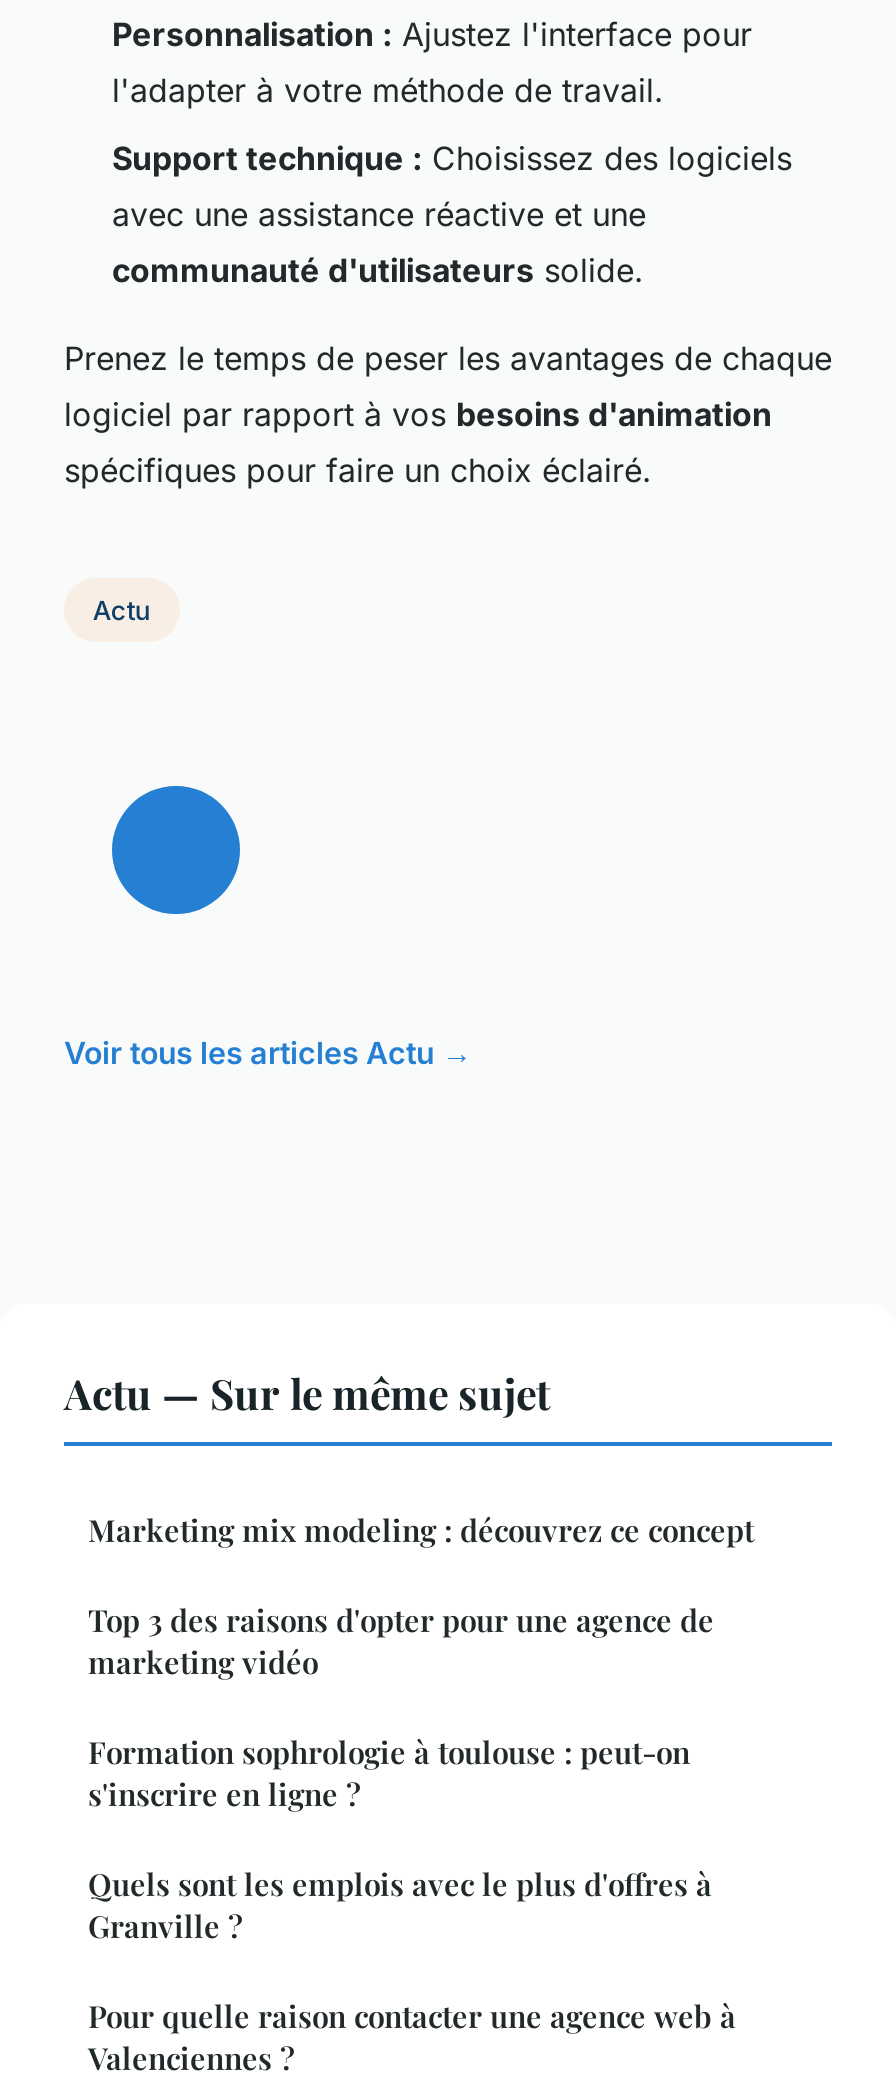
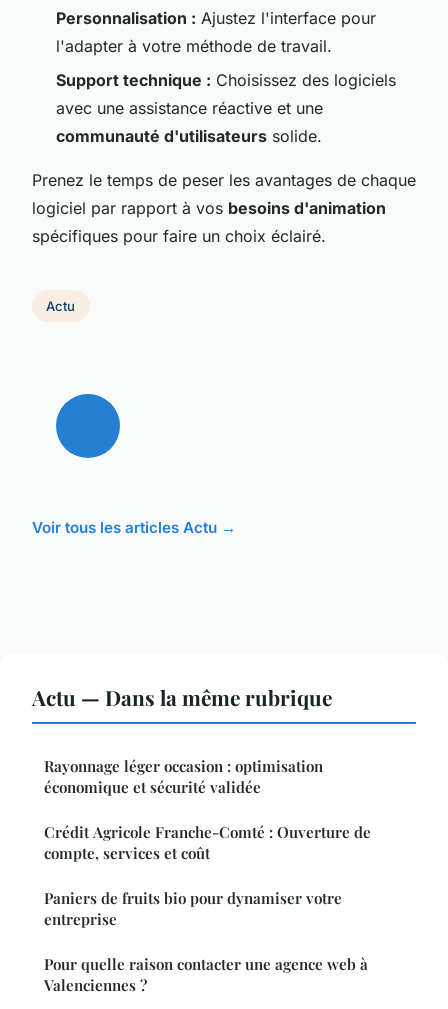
[64,1364,754,1946] Actu — Sur le même sujet | Marketing mix modeling : découvrez ce concept | Top 3 des raisons d'opter pour une agence de | marketing vidéo | Formation sophrologie à toulouse : peut-on | s'inscrire en ligne ? | Quels sont les emplois avec le plus d'offres à | Granville ? -> [32,683,371,929] Actu — Dans la même rubrique | Rayonnage léger occasion : optimisation | économique et sécurité validée | Crédit Agricole Franche-Comté : Ouverture de | compte, services et coût | Paniers de fruits bio pour dynamiser votre | entreprise

